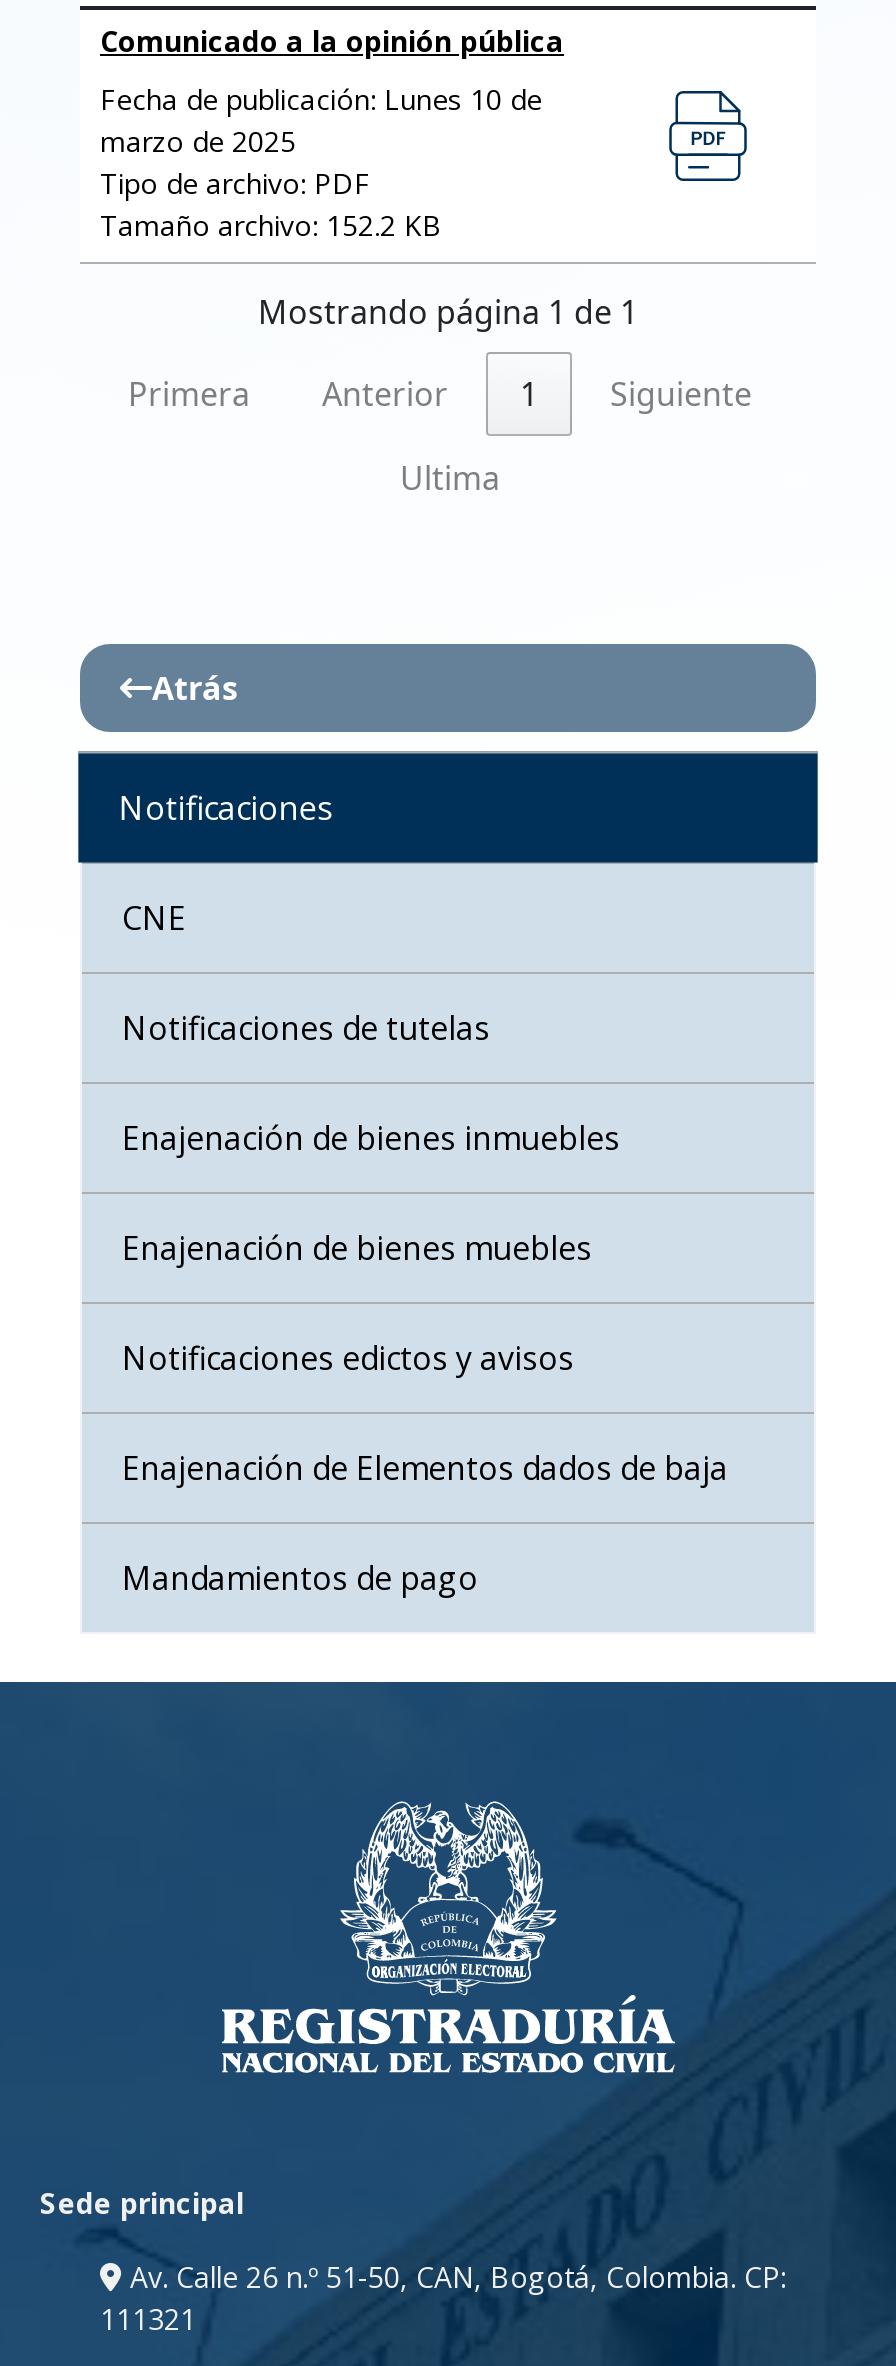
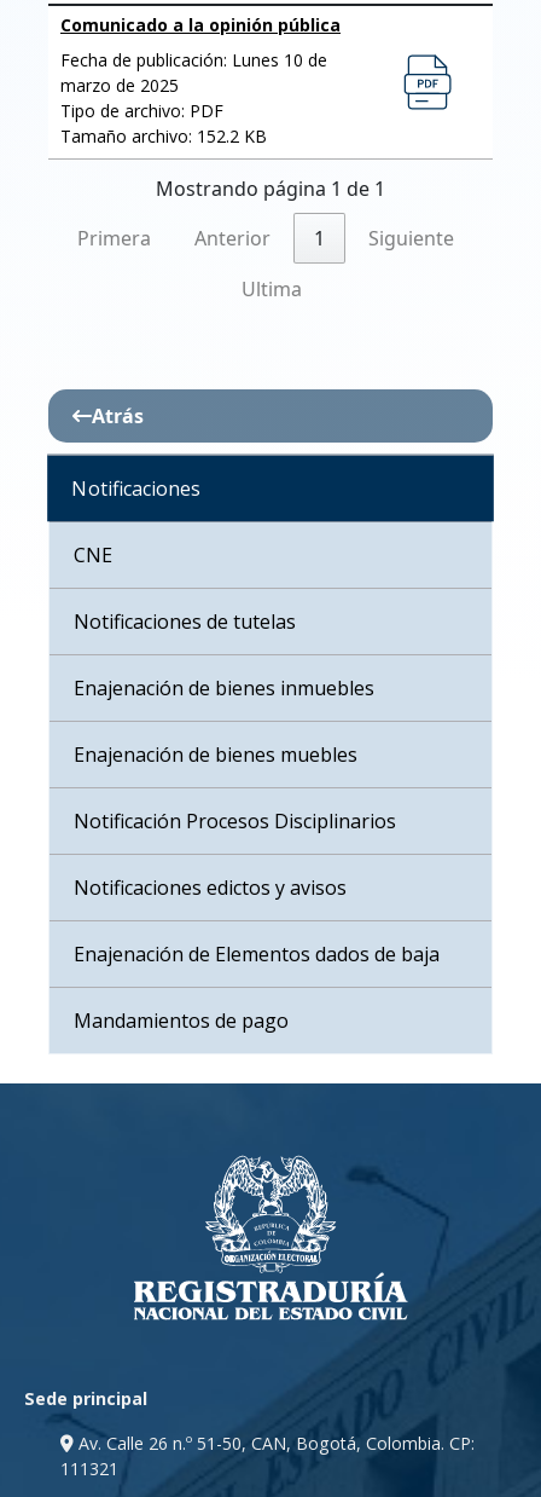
none -> [74,808,396,835] Notificación Procesos Disciplinarios

